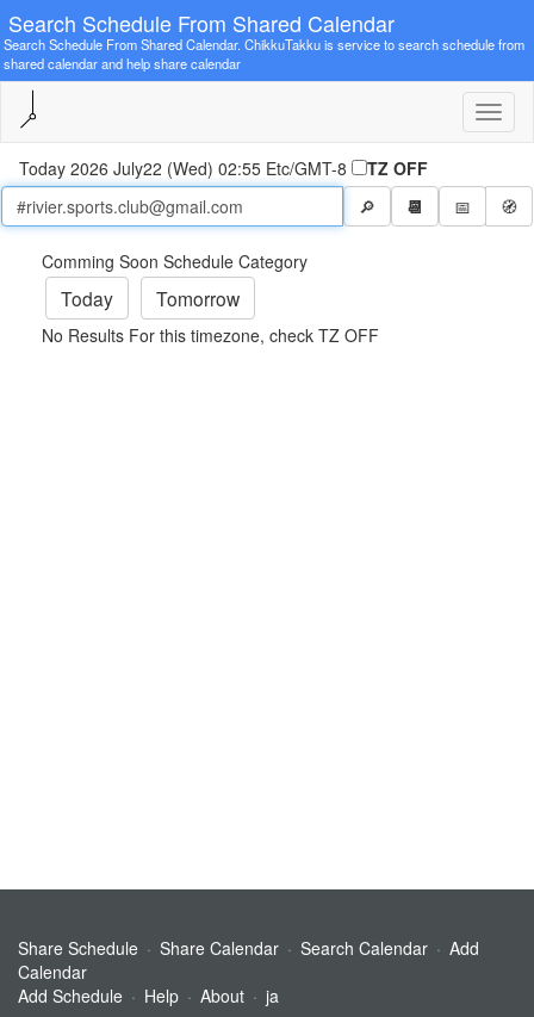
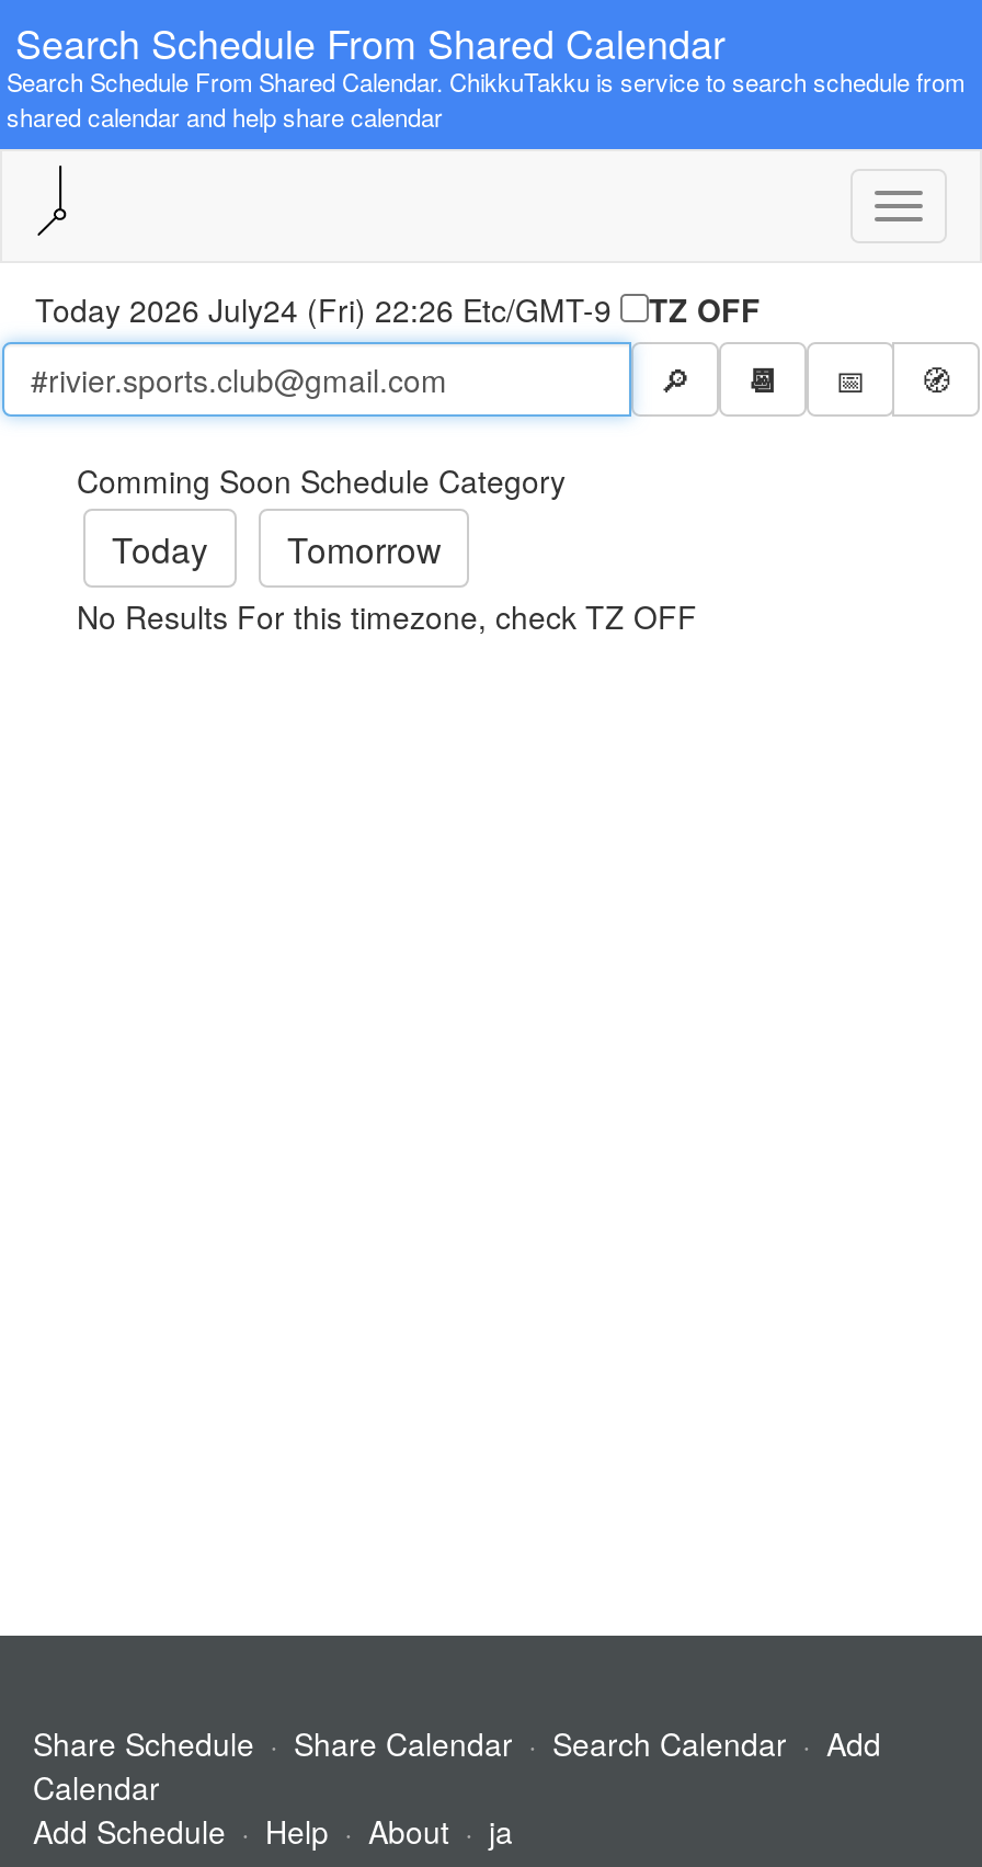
[19,156,352,180] Today 2026 July22 (Wed) 02:55 Etc/GMT-8 -> [35,287,620,331] Today 2026 July24 (Fri) 22:26 Etc/GMT-9

